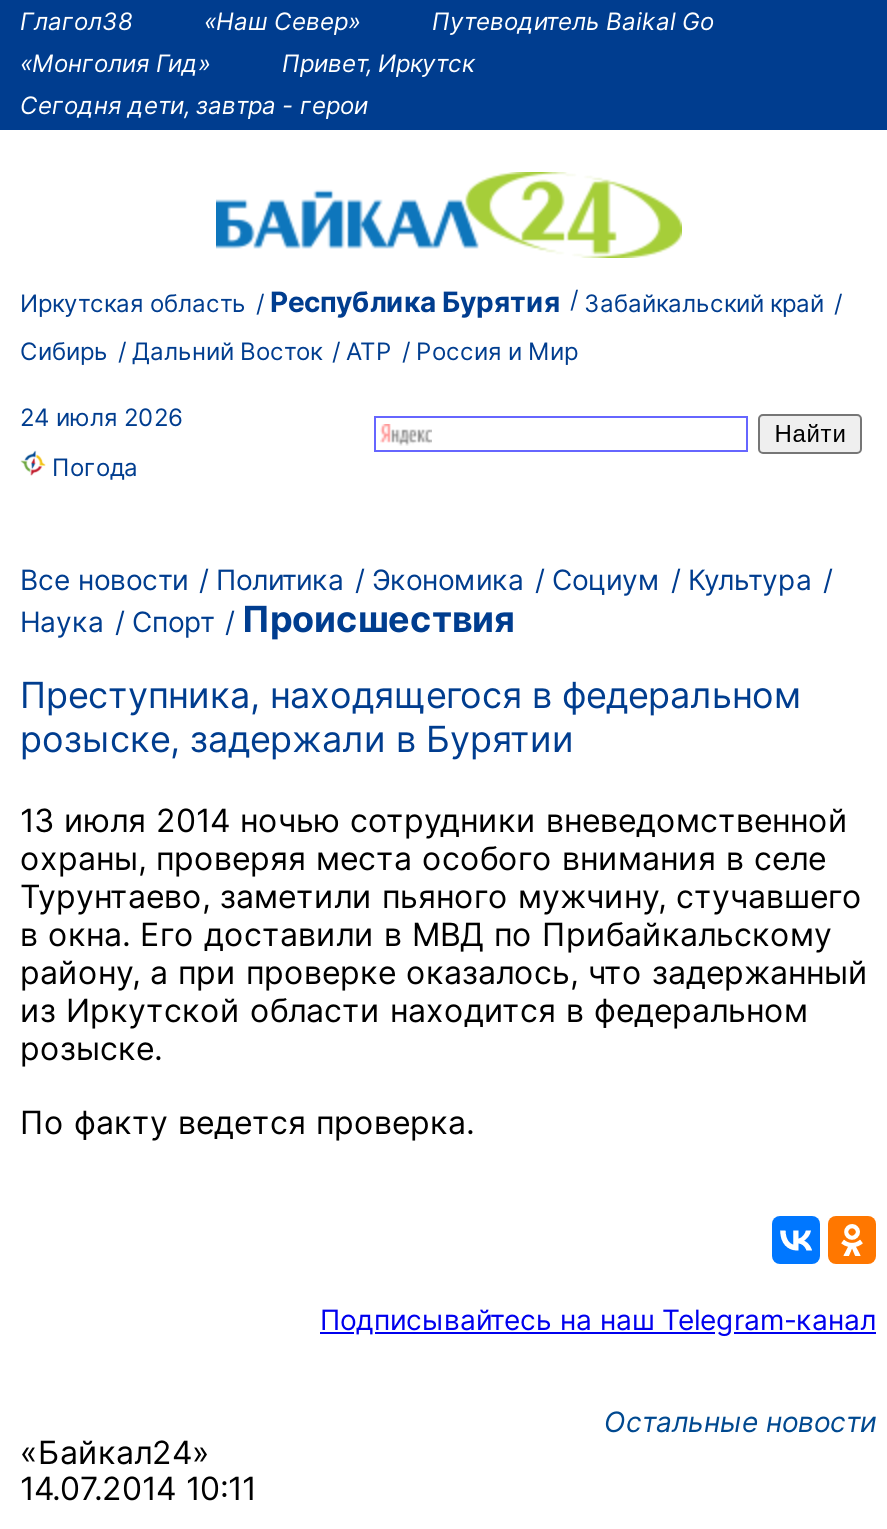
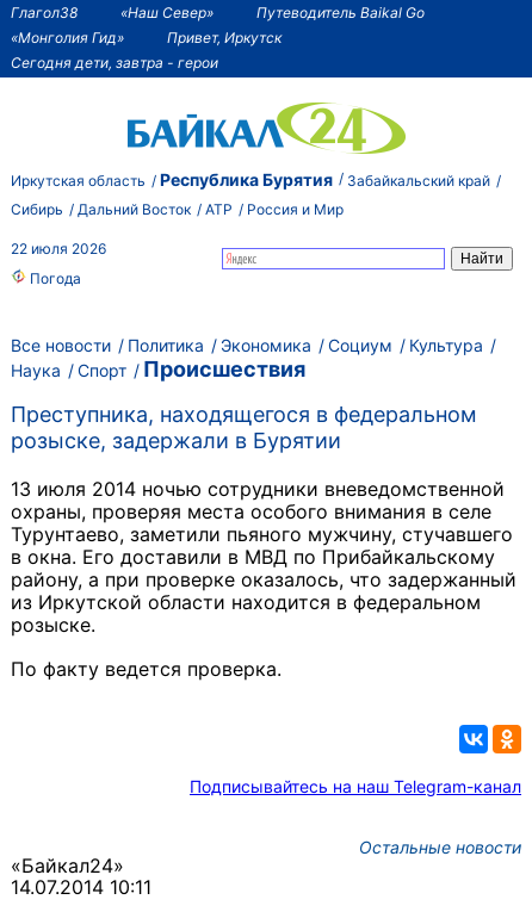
[20,402,182,432] 24 июля 2026 -> [11,240,106,258] 22 июля 2026

